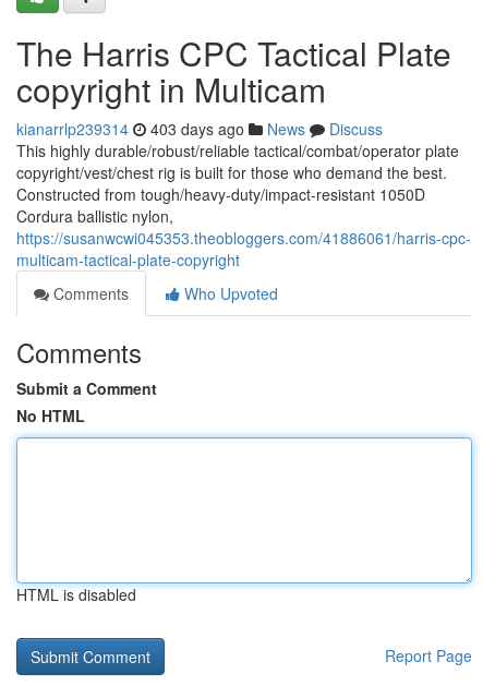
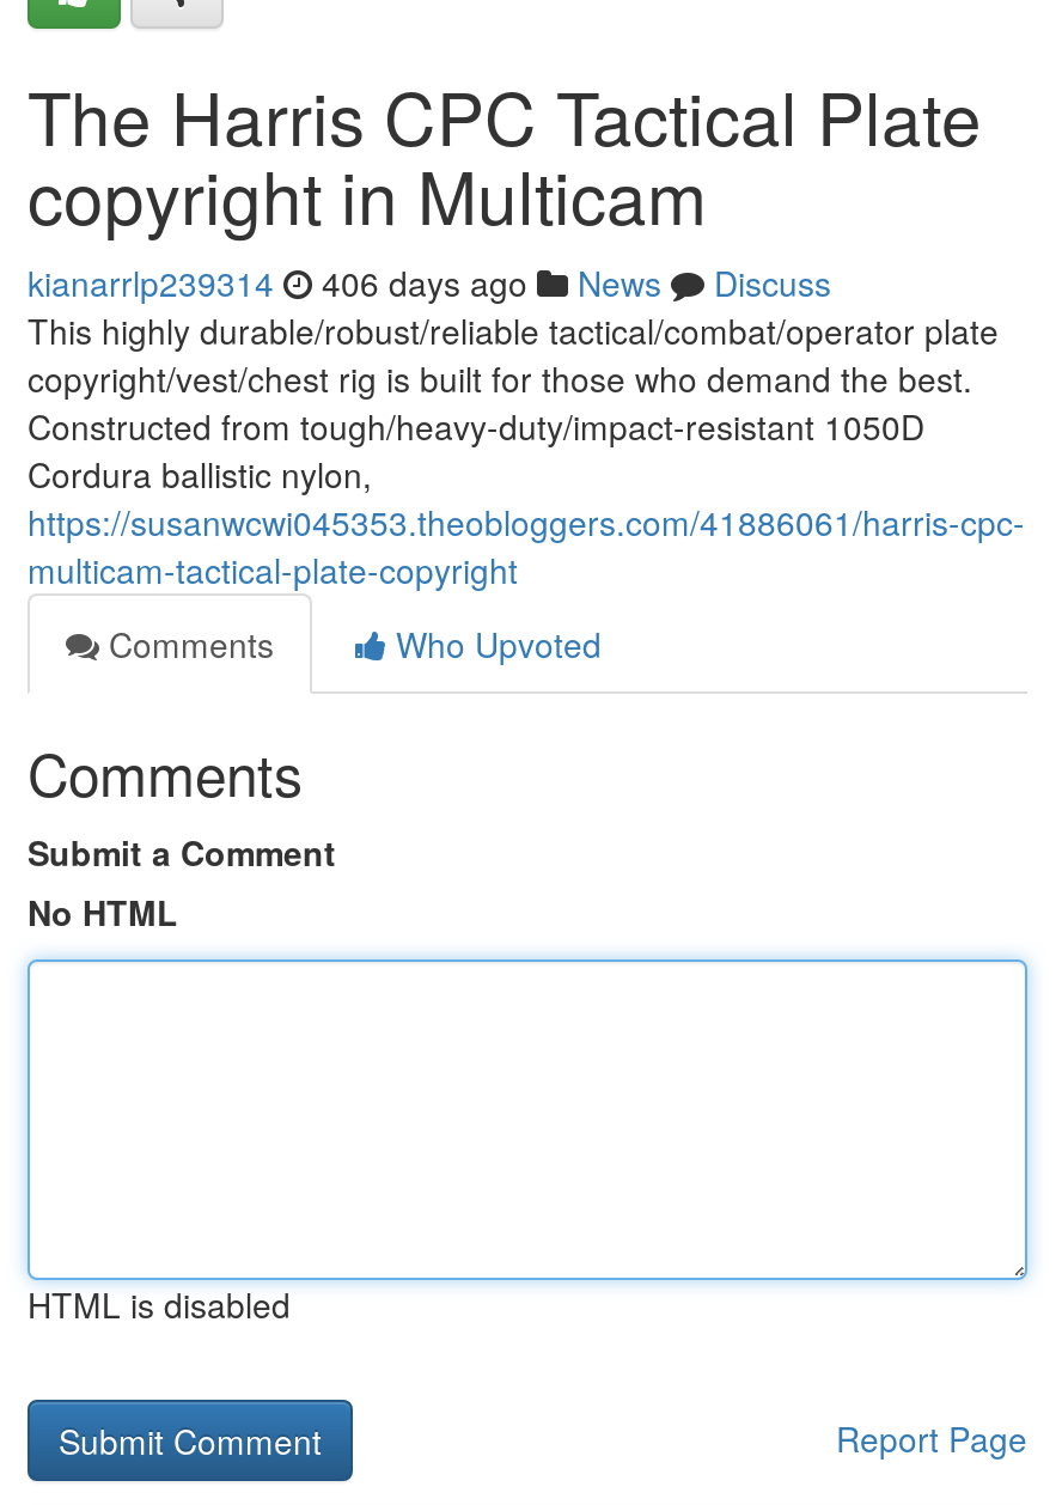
[16,118,383,140] kianarrlp239314 403 days ago News Discuss -> [28,258,831,306] kianarrlp239314 406 days ago News Discuss

